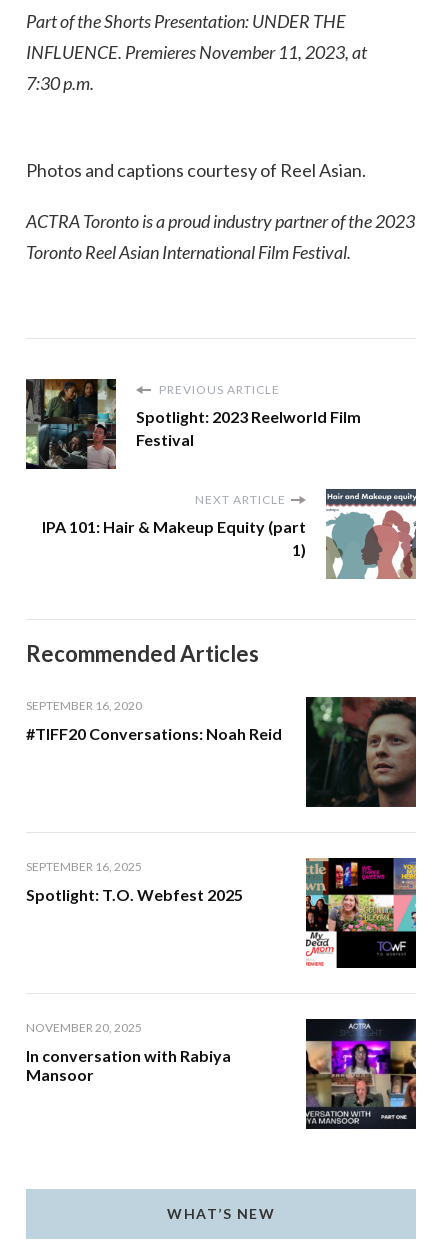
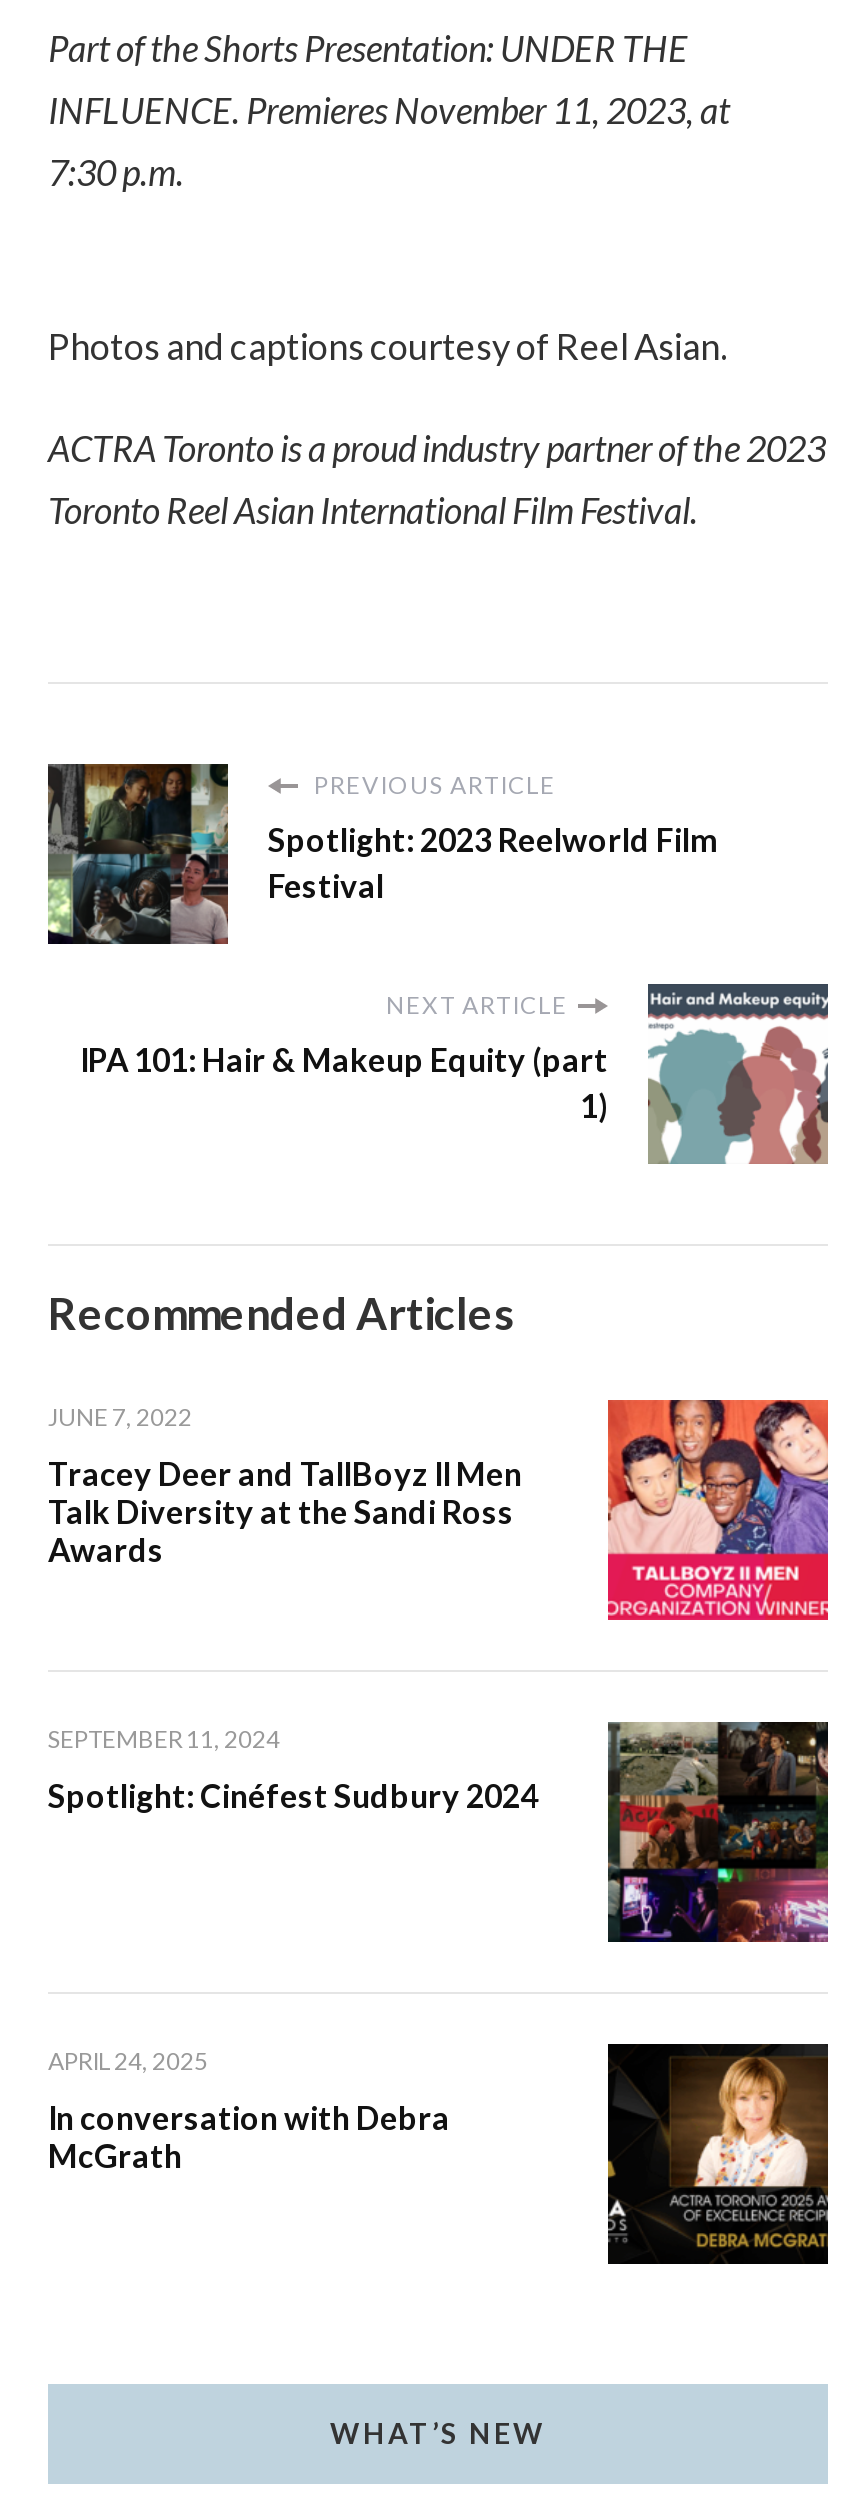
[26,698,142,713] SEPTEMBER 16, 2020 -> [48,1403,192,1433] JUNE 7, 2022
[305,696,417,808] [image] -> [606,1398,830,1622] [image]
[26,724,282,743] #TIFF20 Conversations: Noah Reid -> [48,1455,522,1569] Tracey Deer and TallBoyz II Men | Talk Diversity at the Sandi Ross | Awards
[26,859,142,874] SEPTEMBER 16, 2025 -> [48,1725,280,1755] SEPTEMBER 11, 2024
[305,857,417,969] [image] -> [606,1720,830,1944] [image]
[26,885,243,904] Spotlight: T.O. Webfest 2025 -> [48,1777,538,1815] Spotlight: Cinéfest Sudbury 2024
[26,1020,142,1035] NOVEMBER 20, 2025 -> [48,2047,208,2077] APRIL 24, 2025
[305,1018,417,1128] [image] -> [606,2042,830,2260] [image]
[26,1046,231,1084] In conversation with Rabiya | Mansoor -> [48,2099,450,2175] In conversation with Debra | McGrath

